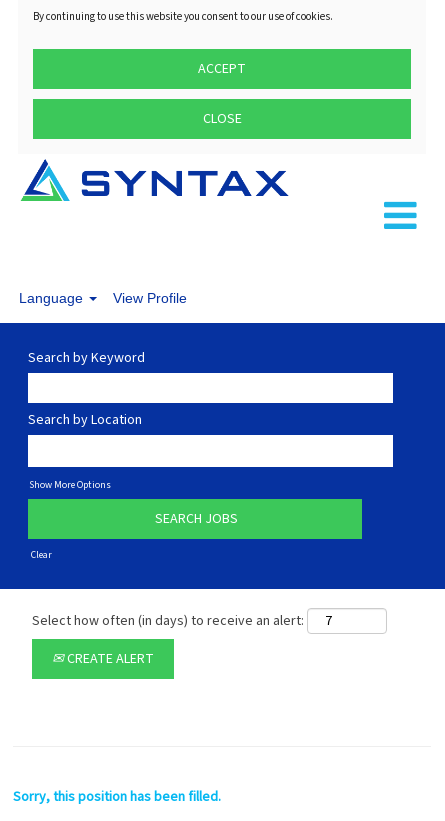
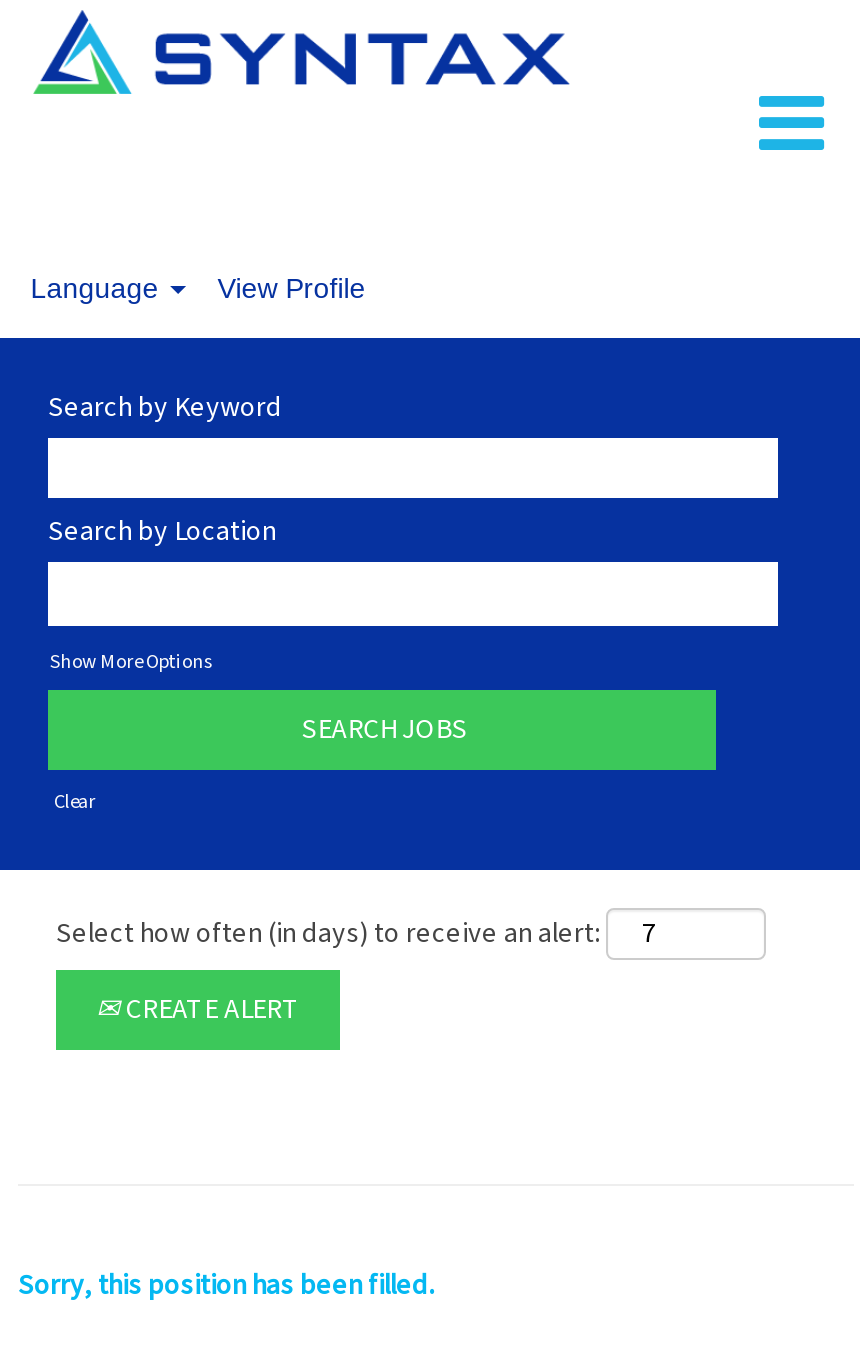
[33,9,333,129] By continuing to use this website you consent to our use of cookies. | ACCEPT | CLOSE -> none

